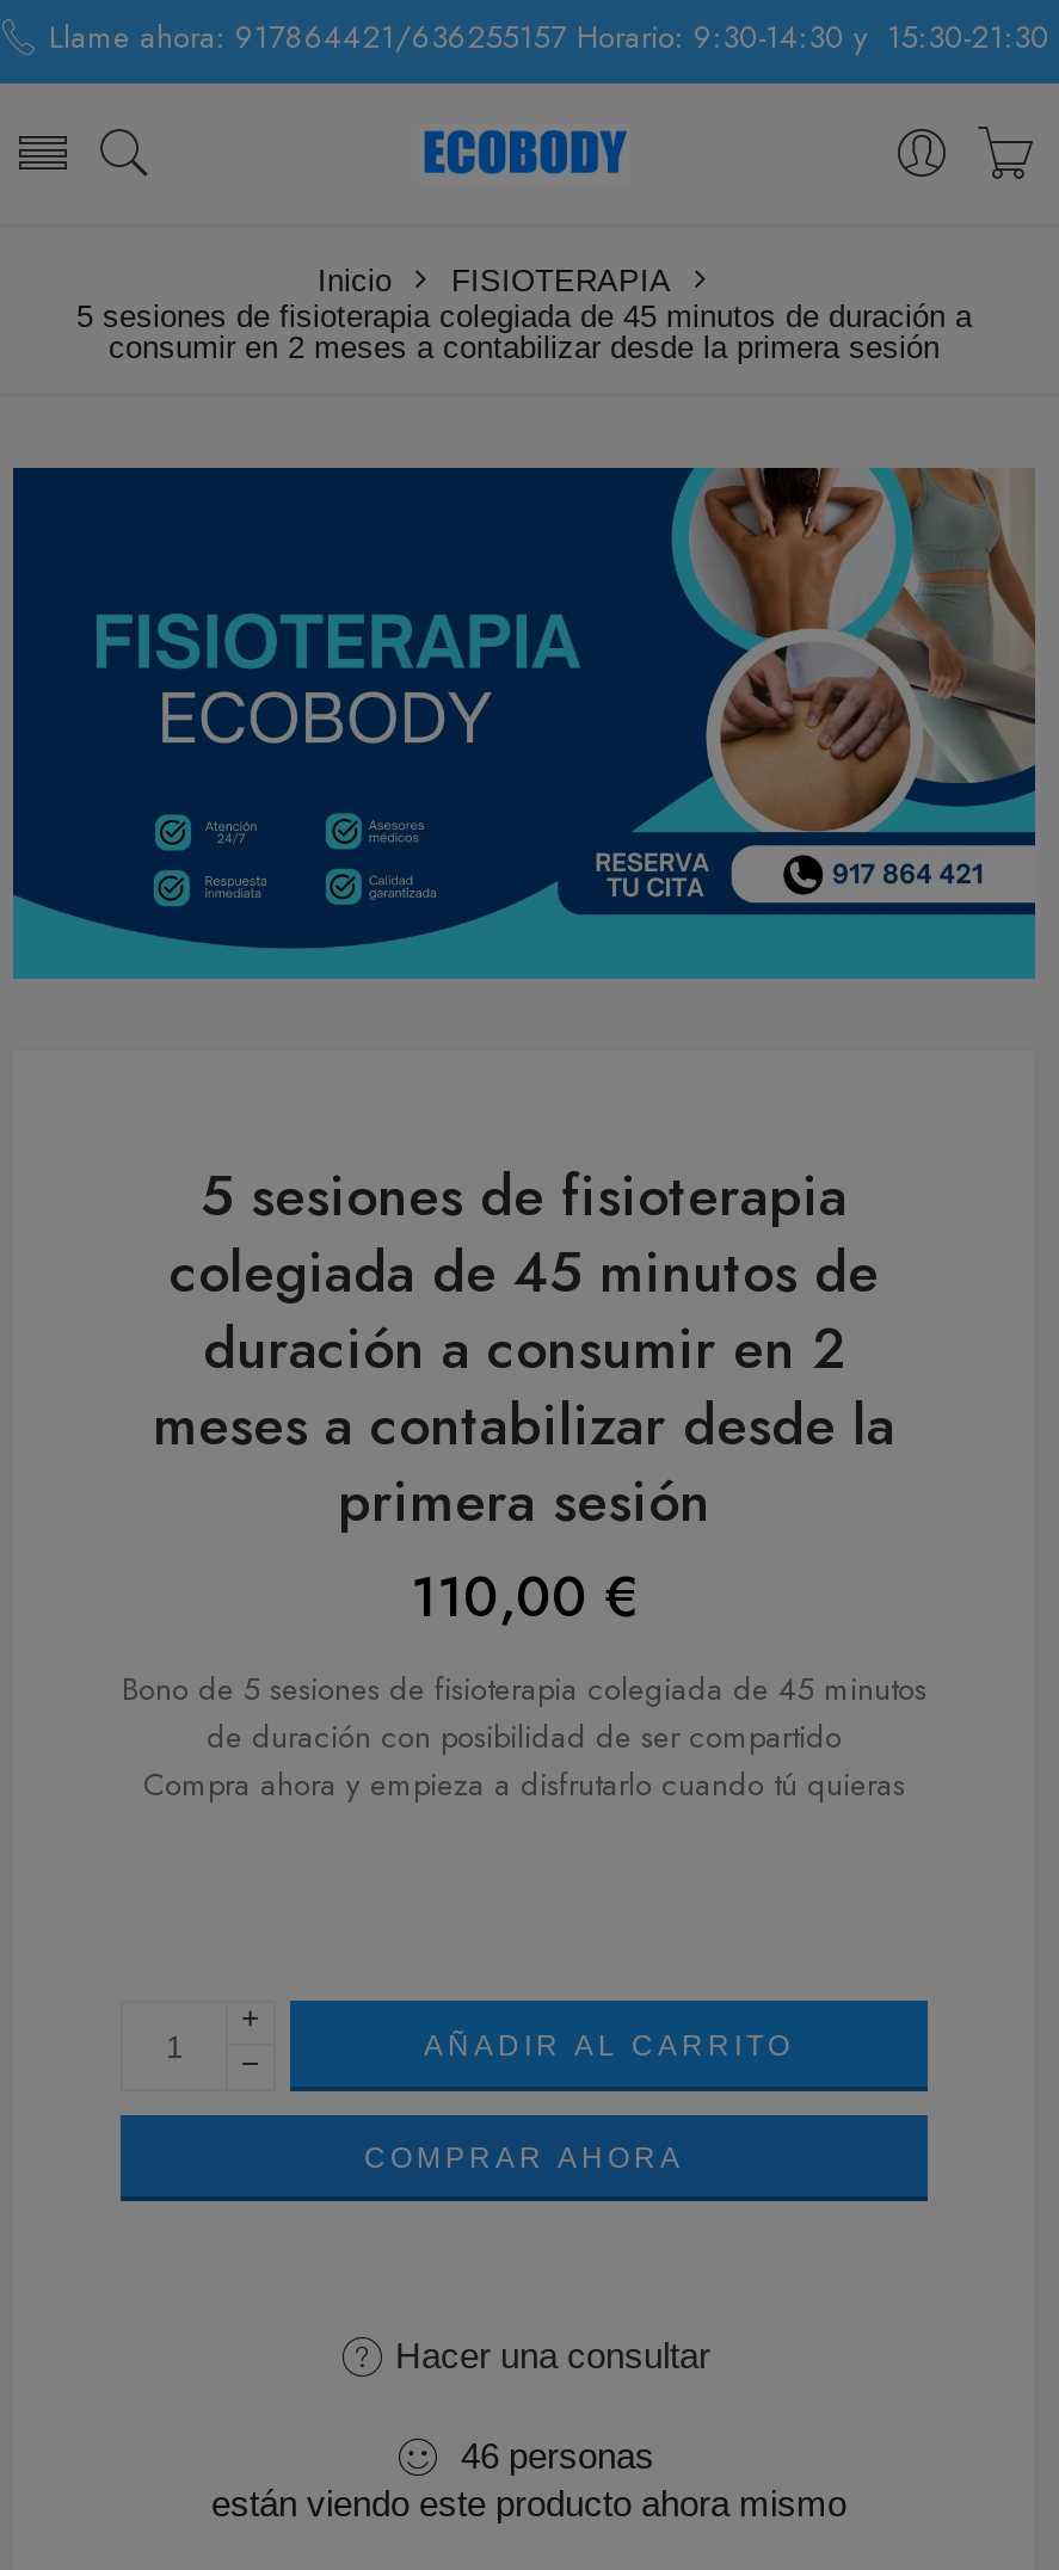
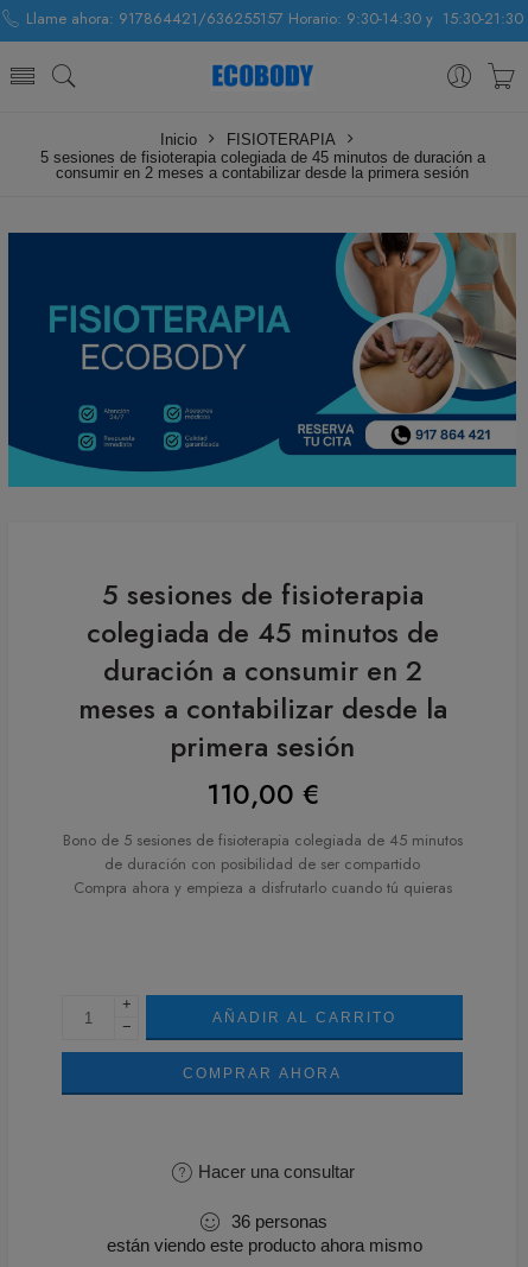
[461,2435,654,2476] 46 personas -> [231,1211,327,1231] 36 personas

